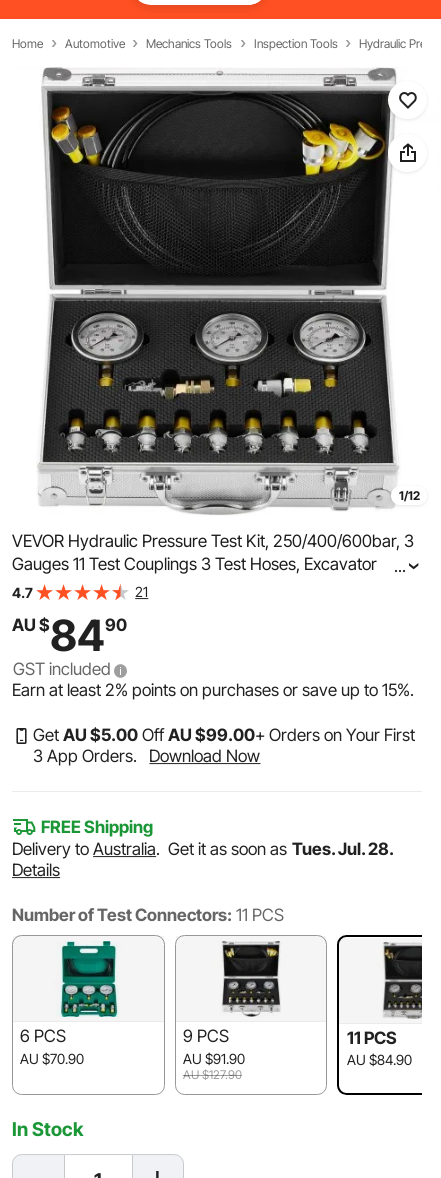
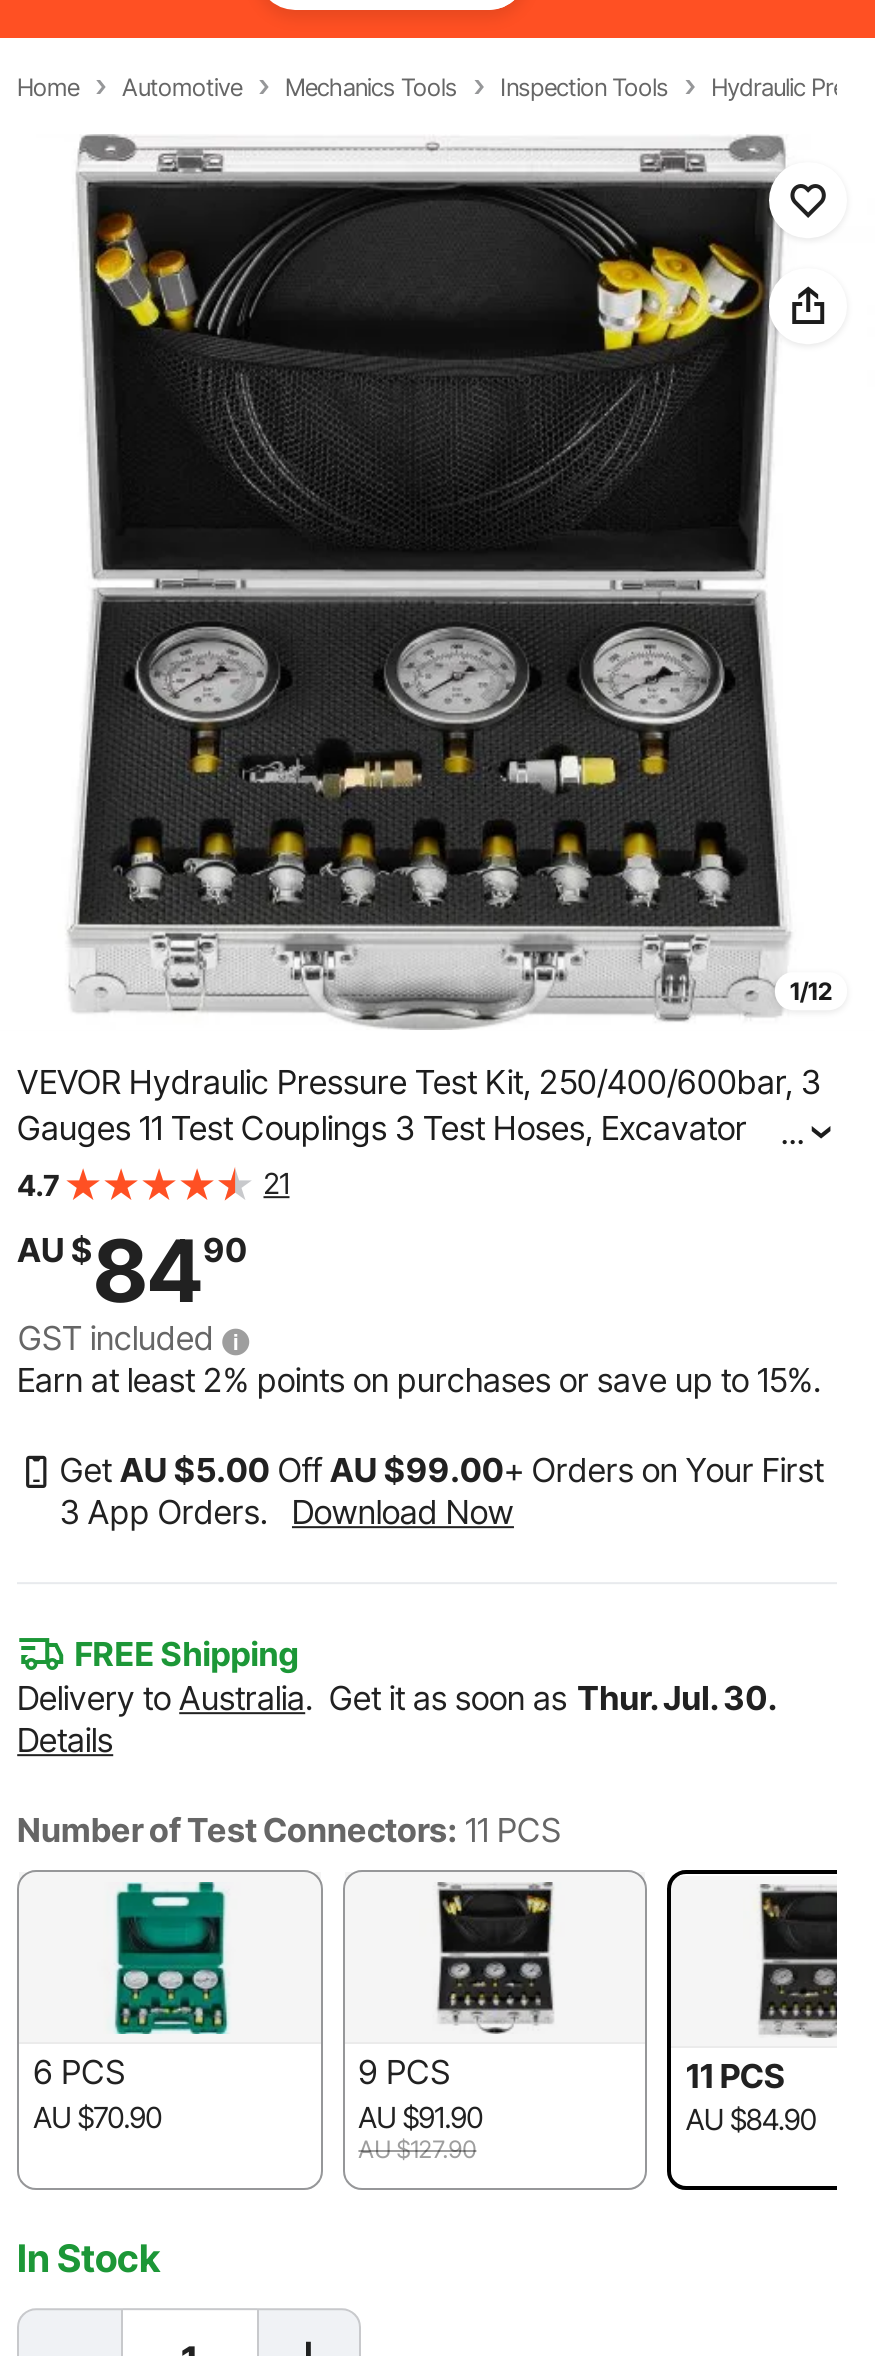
[12,839,393,859] Delivery to Australia. Get it as soon as Tues. Jul. 28. -> [17,1678,776,1718] Delivery to Australia. Get it as soon as Thur. Jul. 30.

